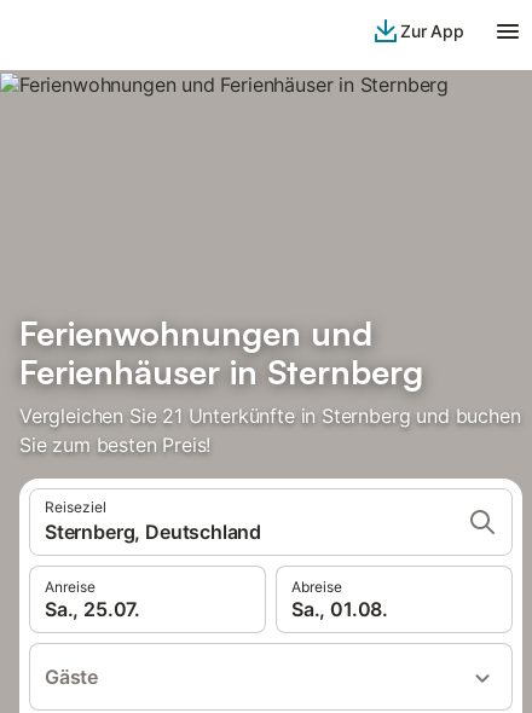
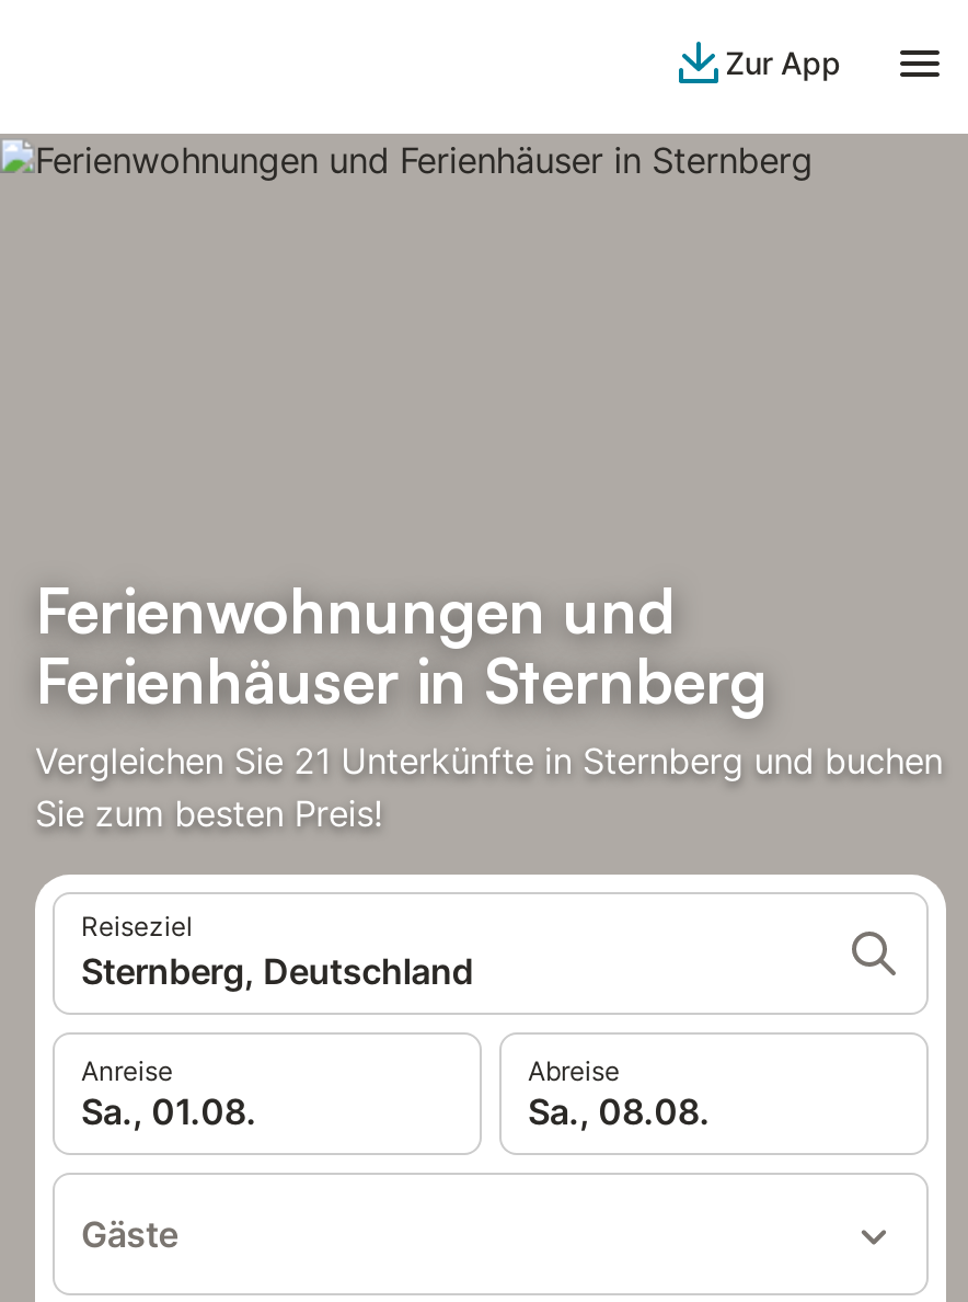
[45,597,140,621] Sa., 25.07. -> [81,1089,256,1133] Sa., 01.08.
[291,597,388,621] Sa., 01.08. -> [528,1089,710,1133] Sa., 08.08.

